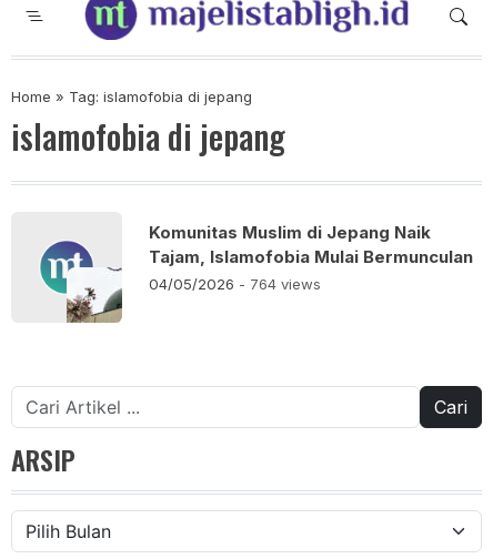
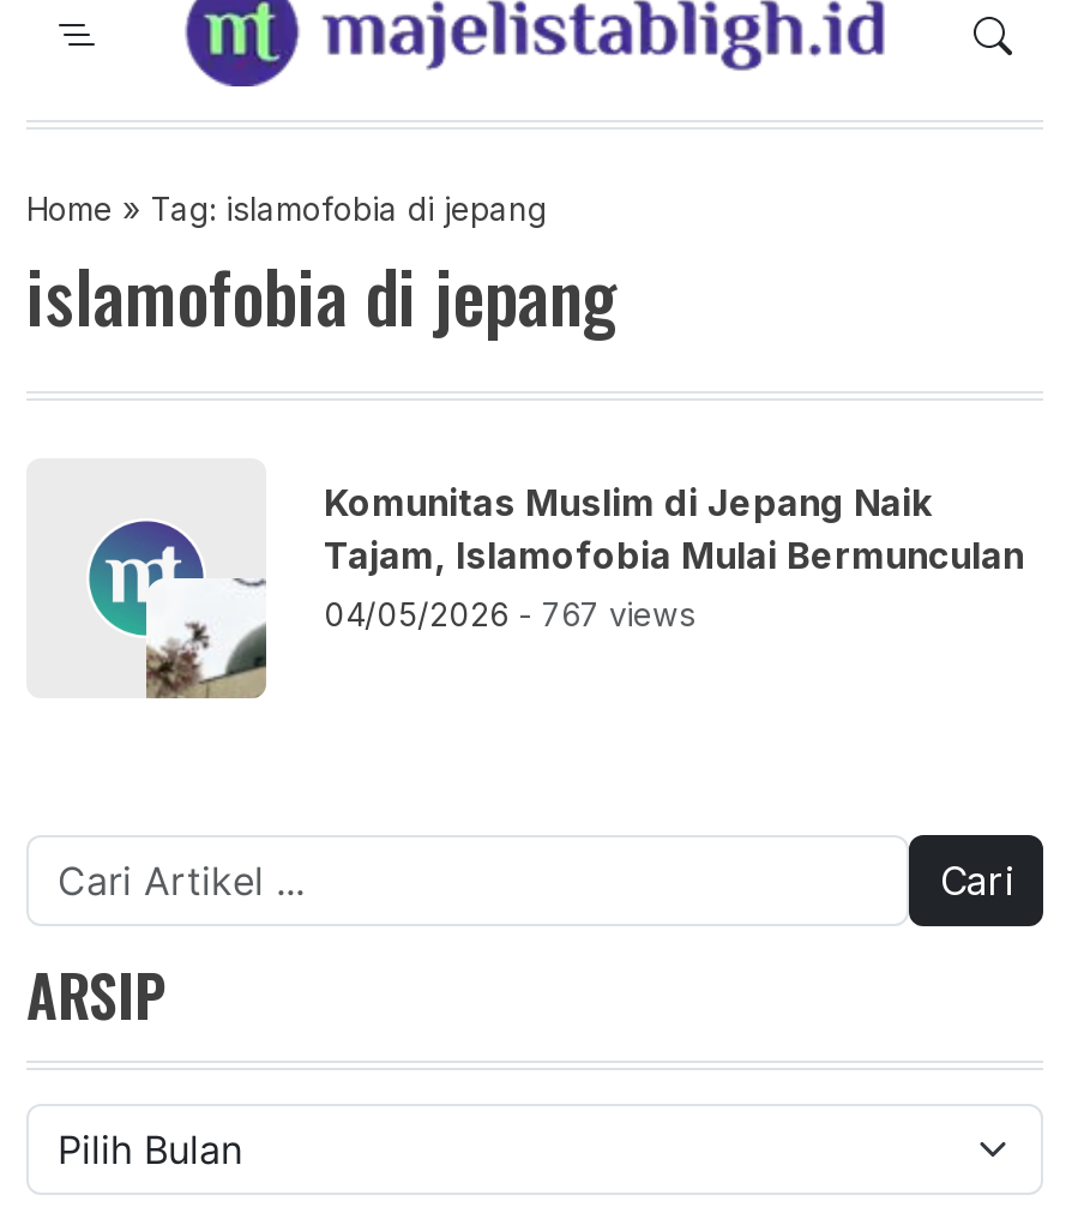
[149,276,321,293] 04/05/2026 - 764 views -> [324,596,695,634] 04/05/2026 - 767 views

